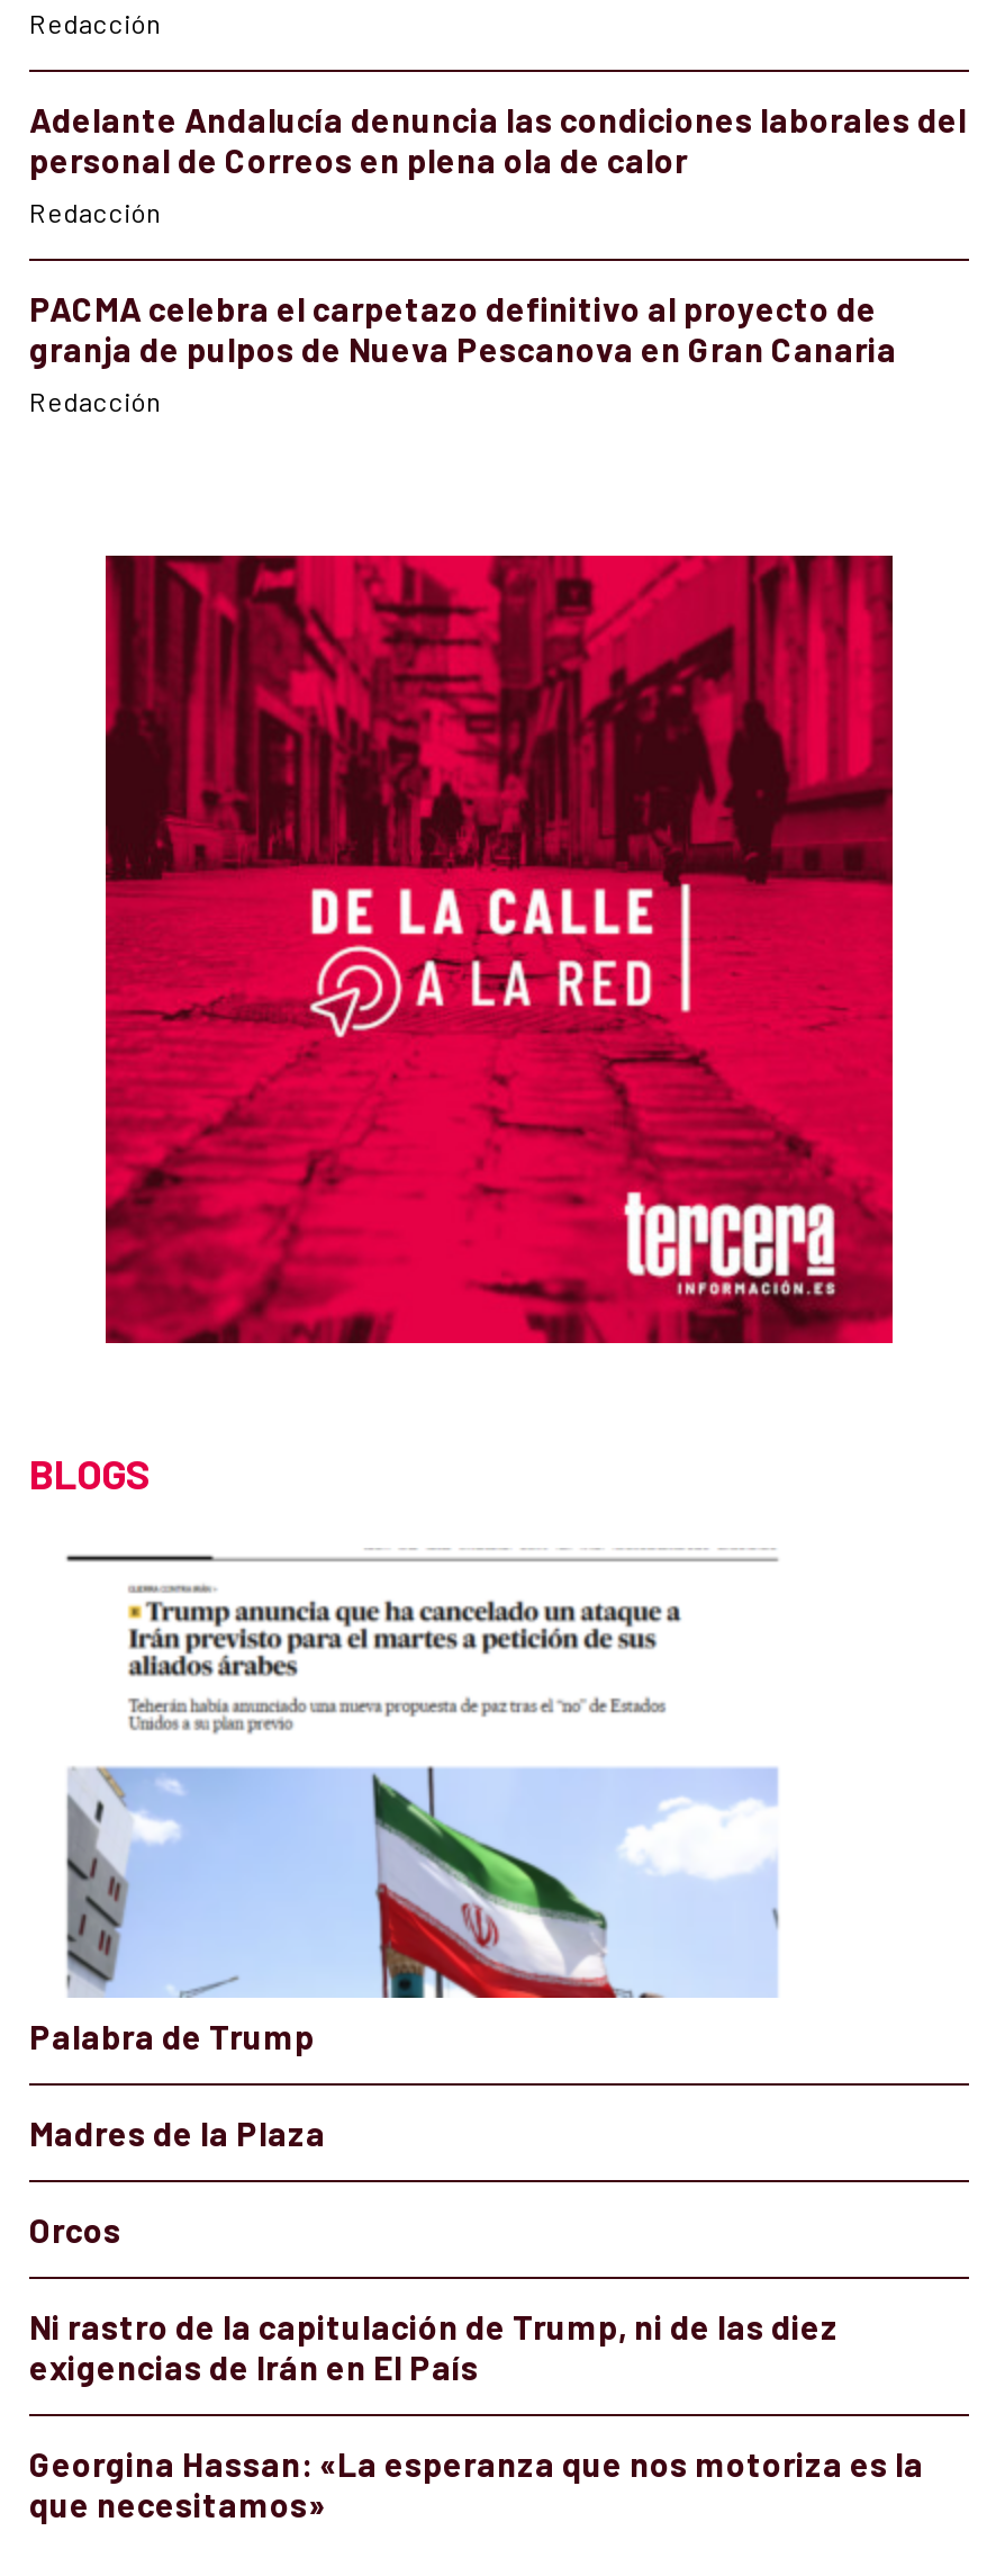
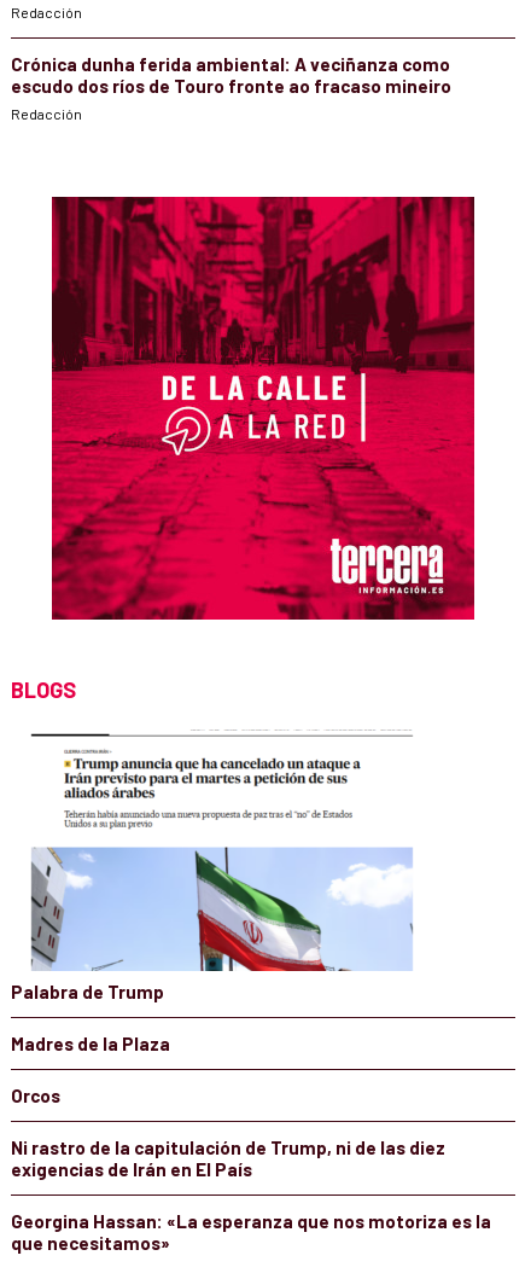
[29,100,967,370] Adelante Andalucía denuncia las condiciones laborales del | personal de Correos en plena ola de calor | Redacción | PACMA celebra el carpetazo definitivo al proyecto de | granja de pulpos de Nueva Pescanova en Gran Canaria -> [11,54,451,97] Crónica dunha ferida ambiental: A veciñanza como | escudo dos ríos de Touro fronte ao fracaso mineiro

